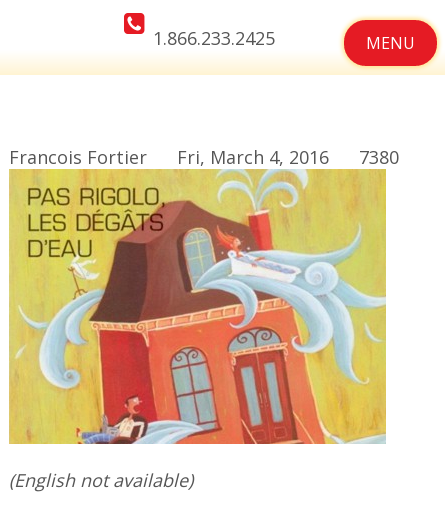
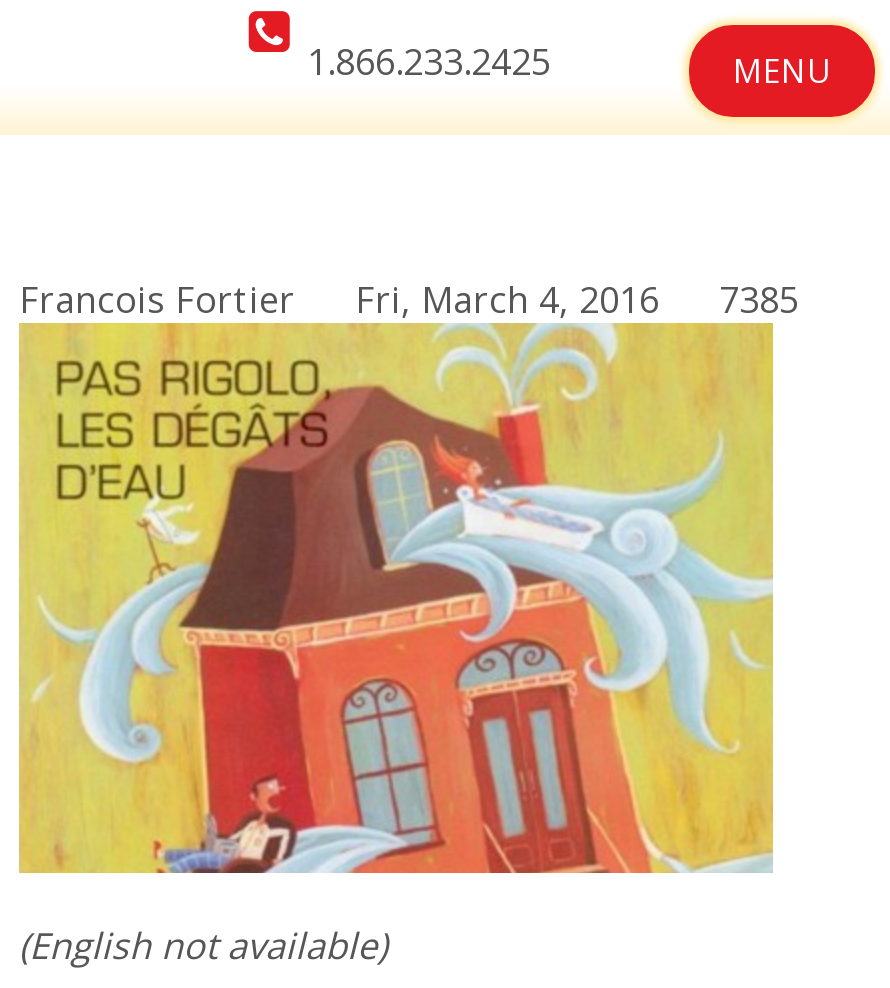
[9,145,399,169] Francois Fortier Fri, March 4, 2016 7380 -> [19,275,799,323] Francois Fortier Fri, March 4, 2016 7385

